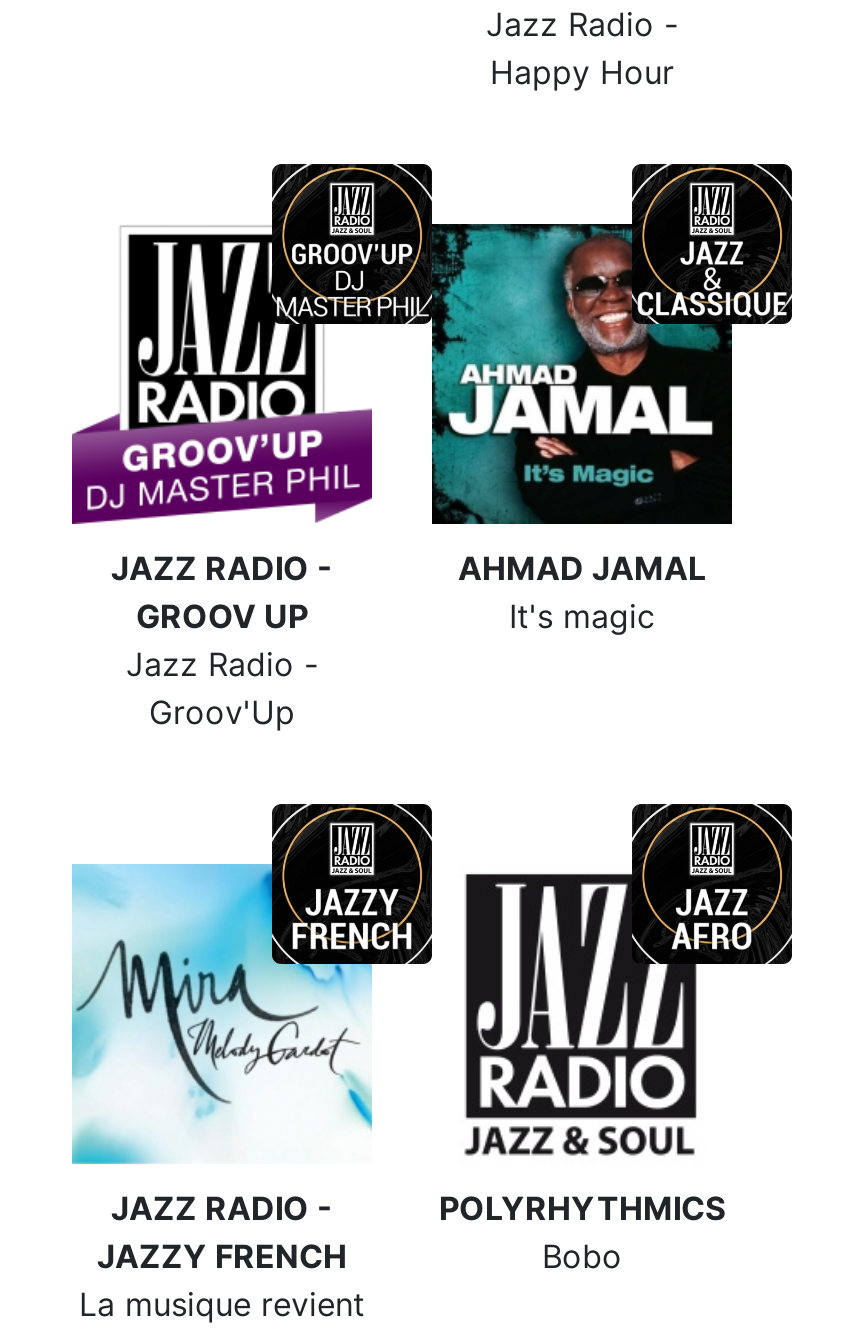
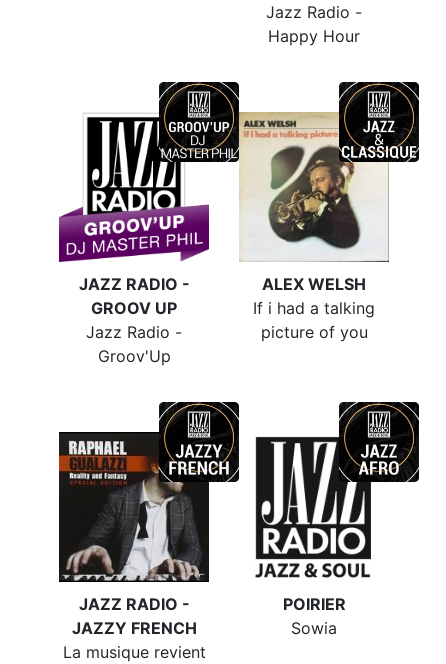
[430,222,734,636] [image] | AHMAD JAMAL | It's magic -> [238,112,389,342] [image] | ALEX WELSH | If i had a talking | picture of you
[70,864,374,1166] [image] -> [58,431,210,583] [image]
[439,1188,725,1276] POLYRHYTHMICS | Bobo -> [282,594,345,638] POIRIER | Sowia

